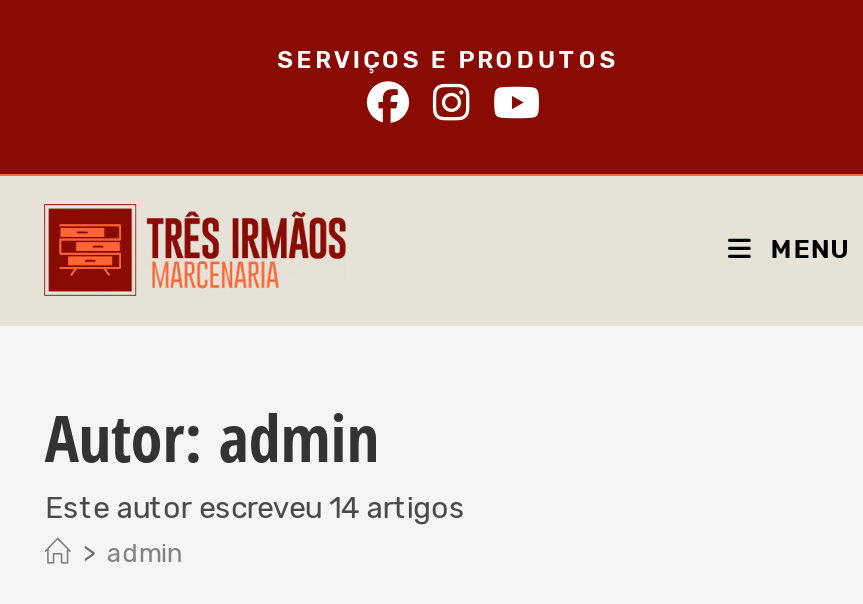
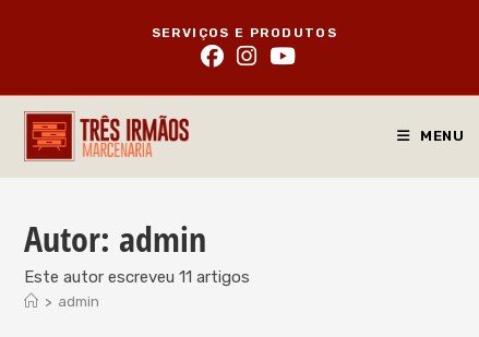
[45,490,465,526] Este autor escreveu 14 artigos -> [24,267,250,287] Este autor escreveu 11 artigos

